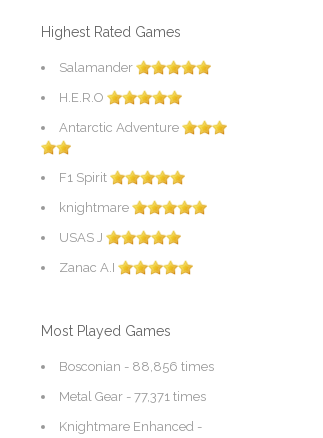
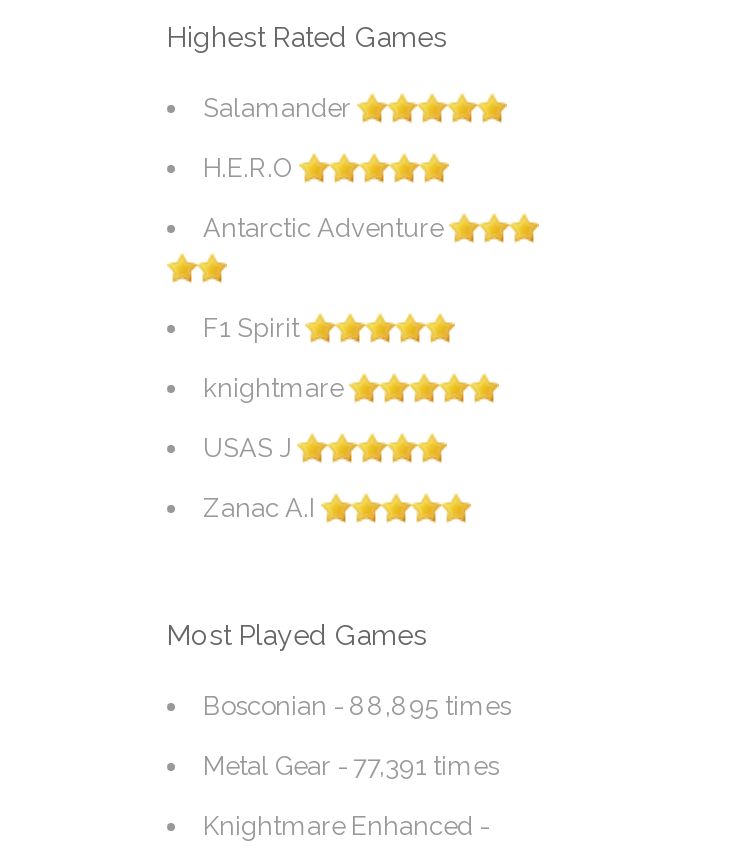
[59,359,214,374] Bosconian - 88,856 times -> [203,691,511,721] Bosconian - 88,895 times
[59,389,206,404] Metal Gear - 77,371 times -> [203,751,499,781] Metal Gear - 77,391 times

